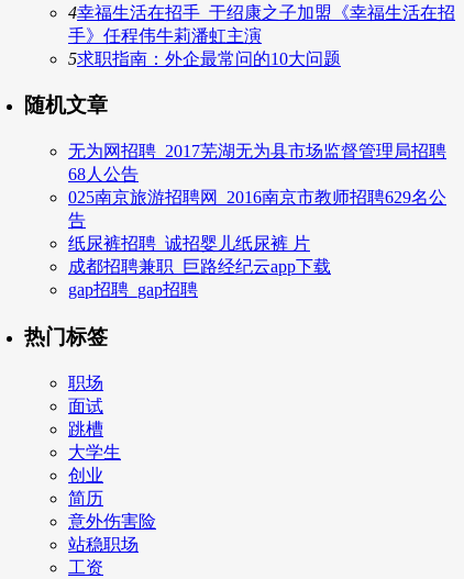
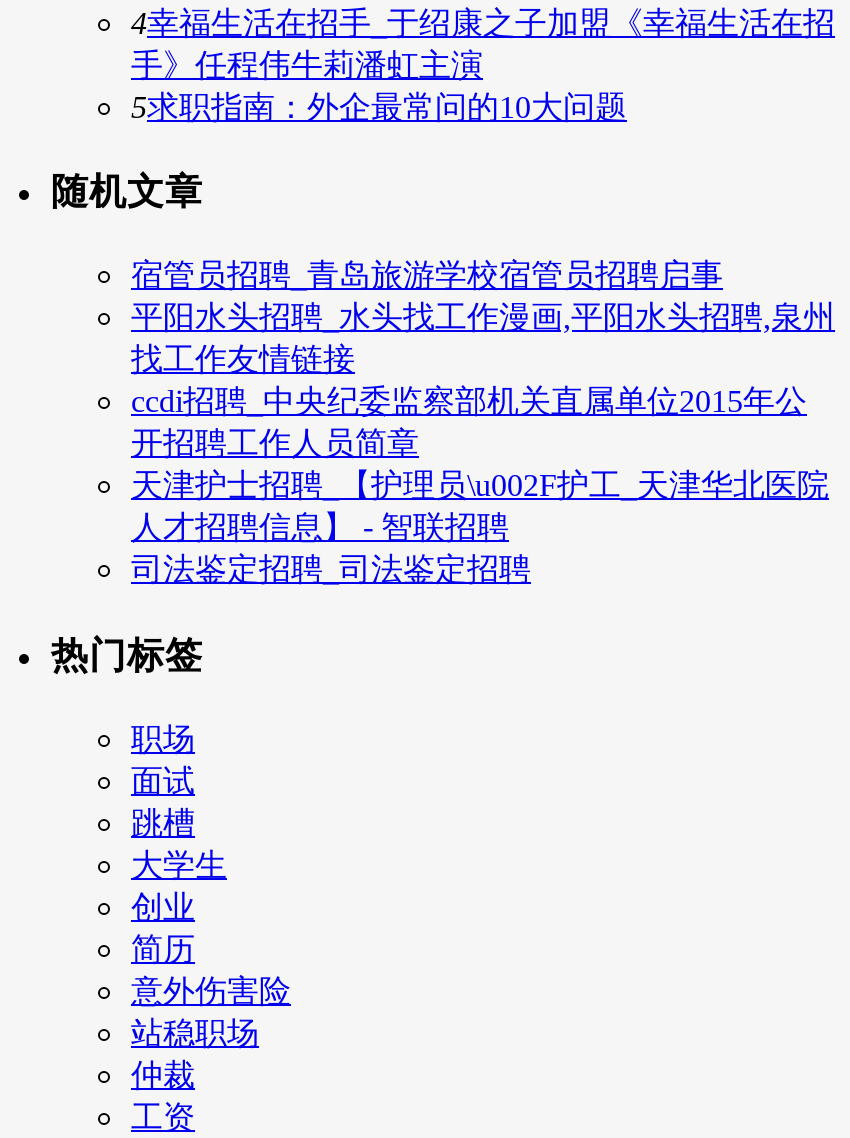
[68,142,446,299] 无为网招聘_2017芜湖无为县市场监督管理局招聘 | 68人公告 | 025南京旅游招聘网_2016南京市教师招聘629名公 | 告 | 纸尿裤招聘_诚招婴儿纸尿裤 片 | 成都招聘兼职_巨路经纪云app下载 | gap招聘_gap招聘 -> [131,258,835,586] 宿管员招聘_青岛旅游学校宿管员招聘启事 | 平阳水头招聘_水头找工作漫画,平阳水头招聘,泉州 | 找工作友情链接 | ccdi招聘_中央纪委监察部机关直属单位2015年公 | 开招聘工作人员简章 | 天津护士招聘_【护理员\u002F护工_天津华北医院 | 人才招聘信息】 - 智联招聘 | 司法鉴定招聘_司法鉴定招聘
none -> [131,1057,195,1091] 仲裁

